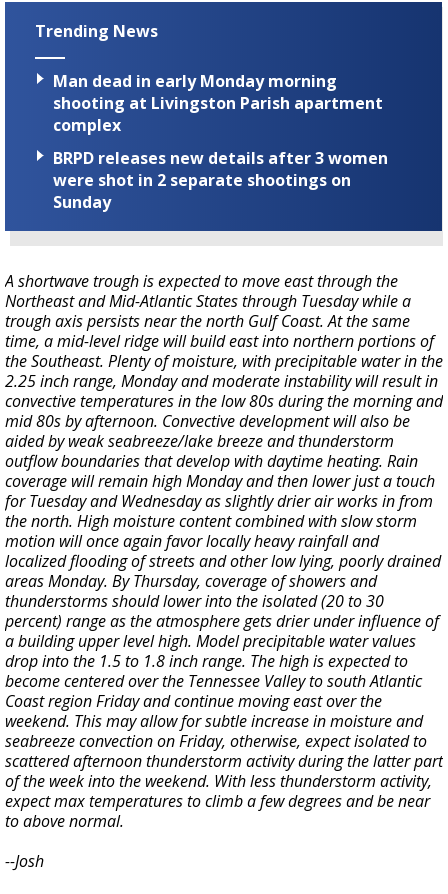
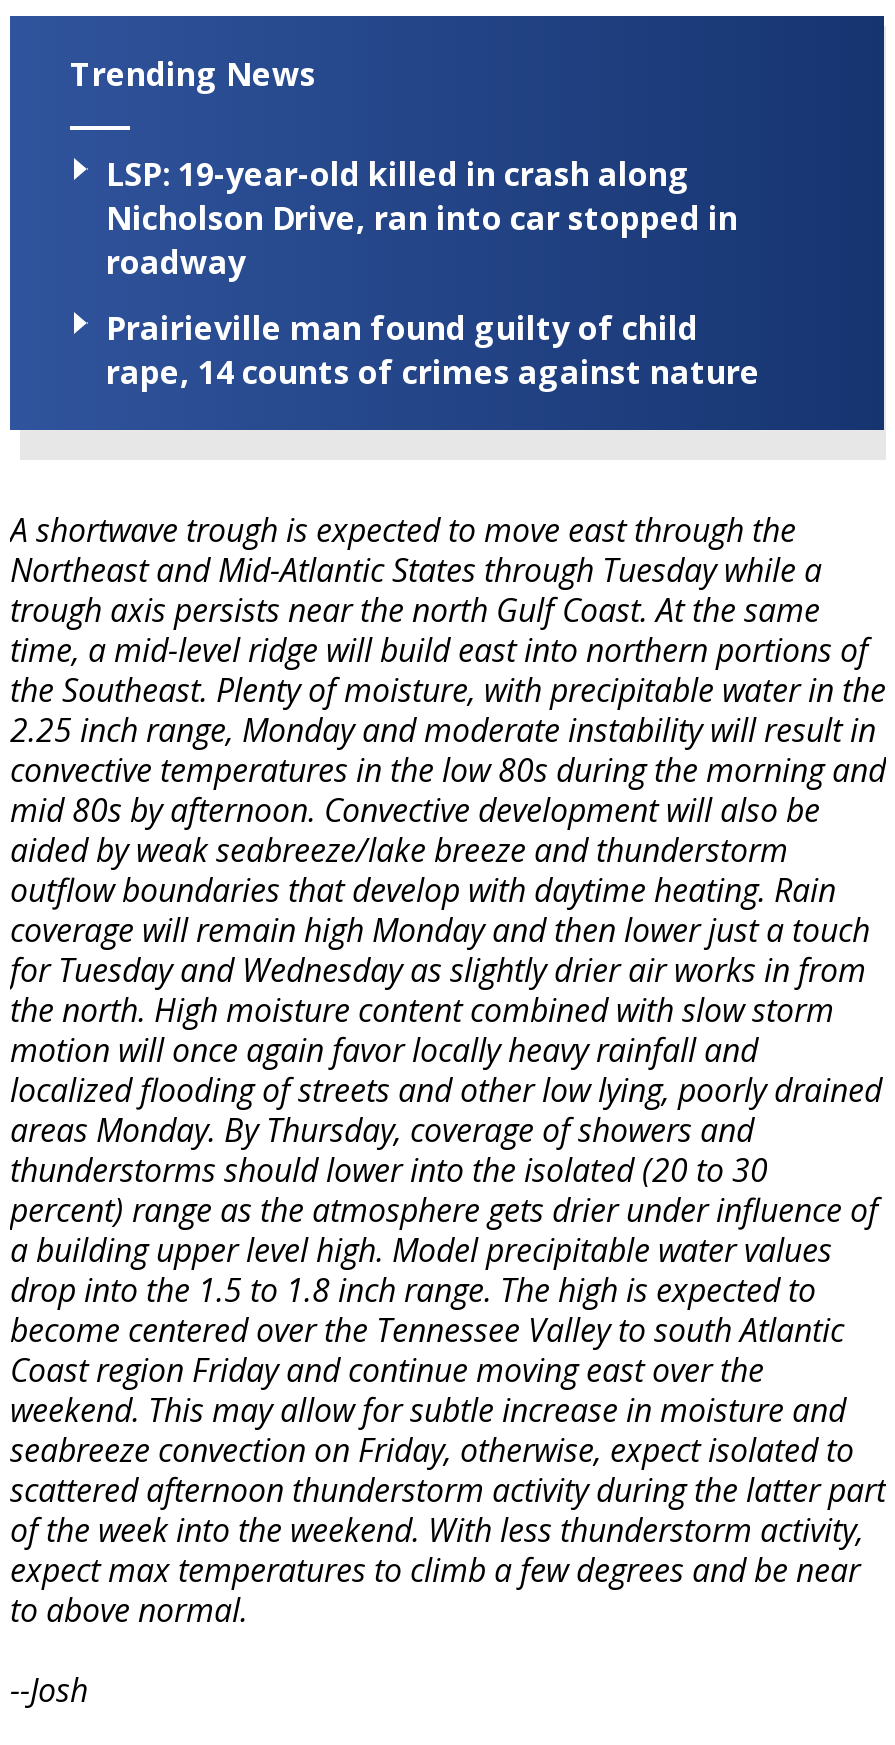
[53,70,383,136] Man dead in early Monday morning | shooting at Livingston Parish apartment | complex -> [106,152,738,284] LSP: 19-year-old killed in crash along | Nicholson Drive, ran into car stopped in | roadway
[53,147,388,213] BRPD releases new details after 3 women | were shot in 2 separate shootings on | Sunday -> [106,306,760,394] Prairieville man found guilty of child | rape, 14 counts of crimes against nature

